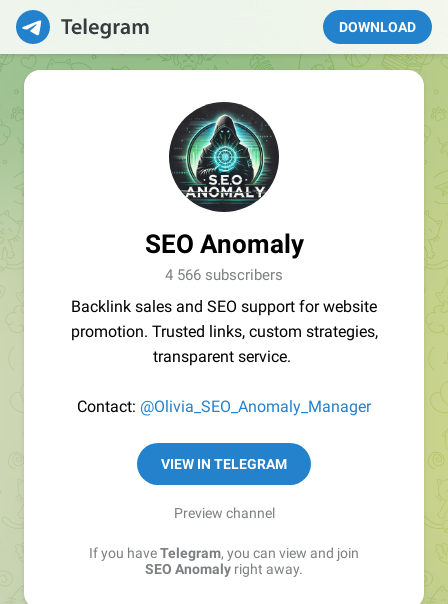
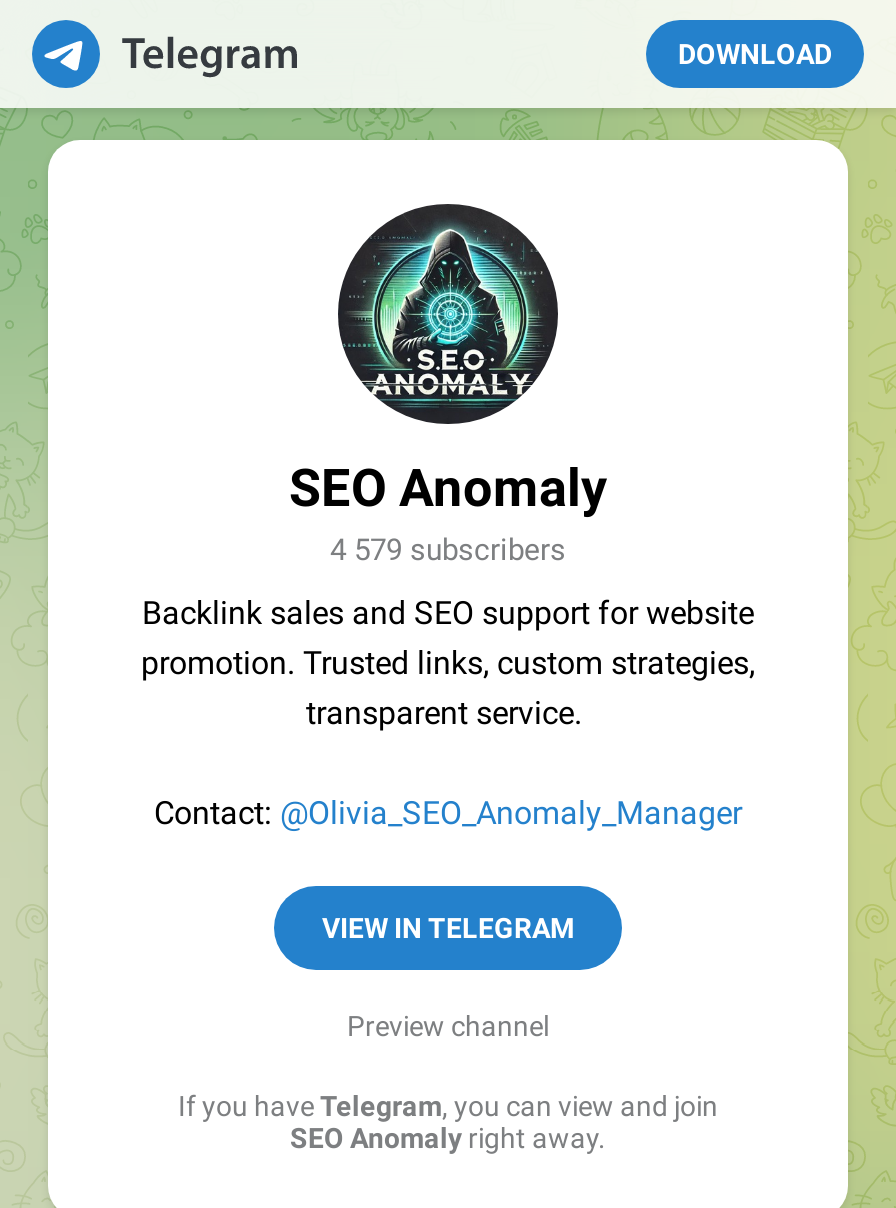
[165,266,283,284] 4 566 subscribers -> [330,532,566,568] 4 579 subscribers

